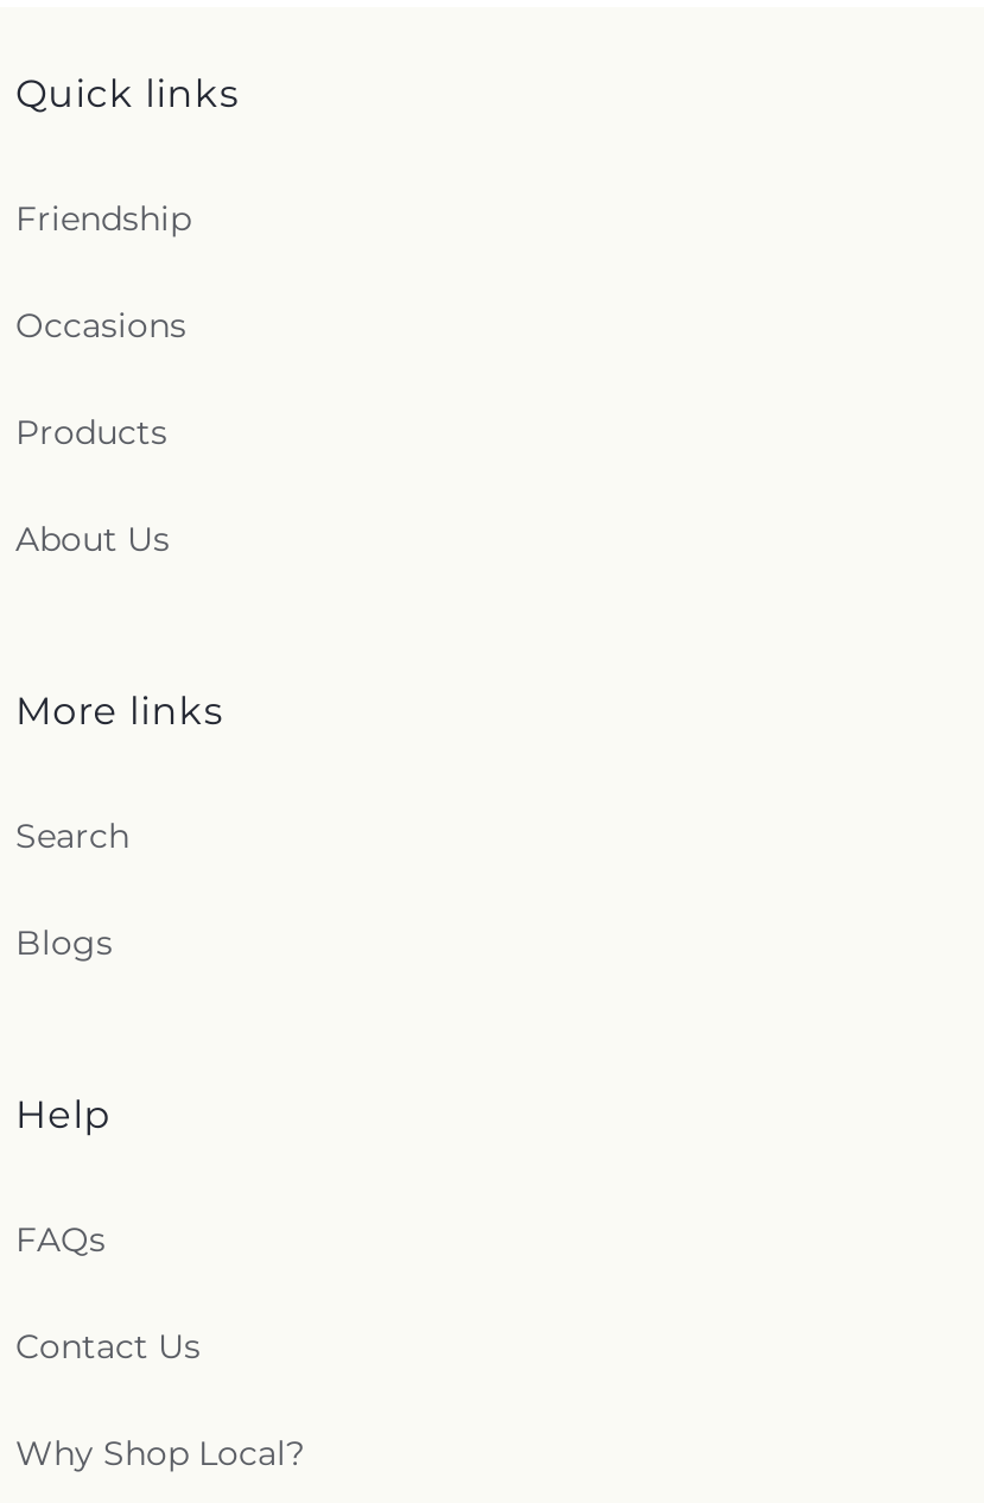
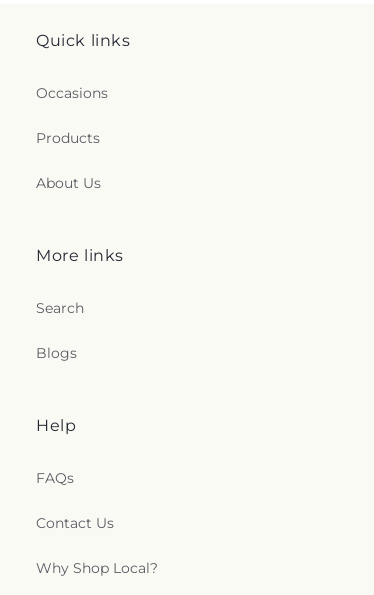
[15,197,191,240] Friendship -> none

